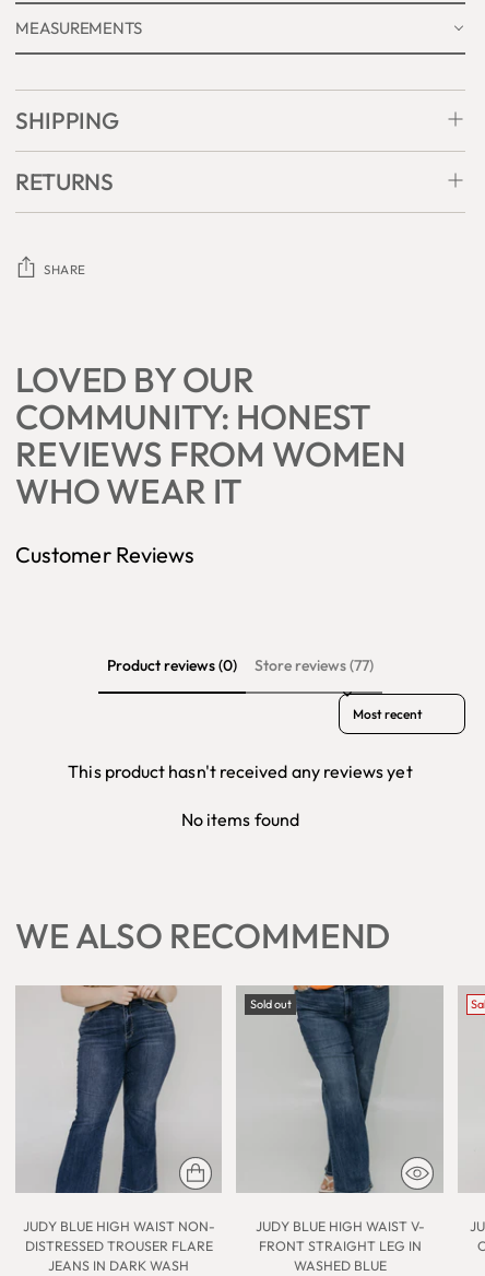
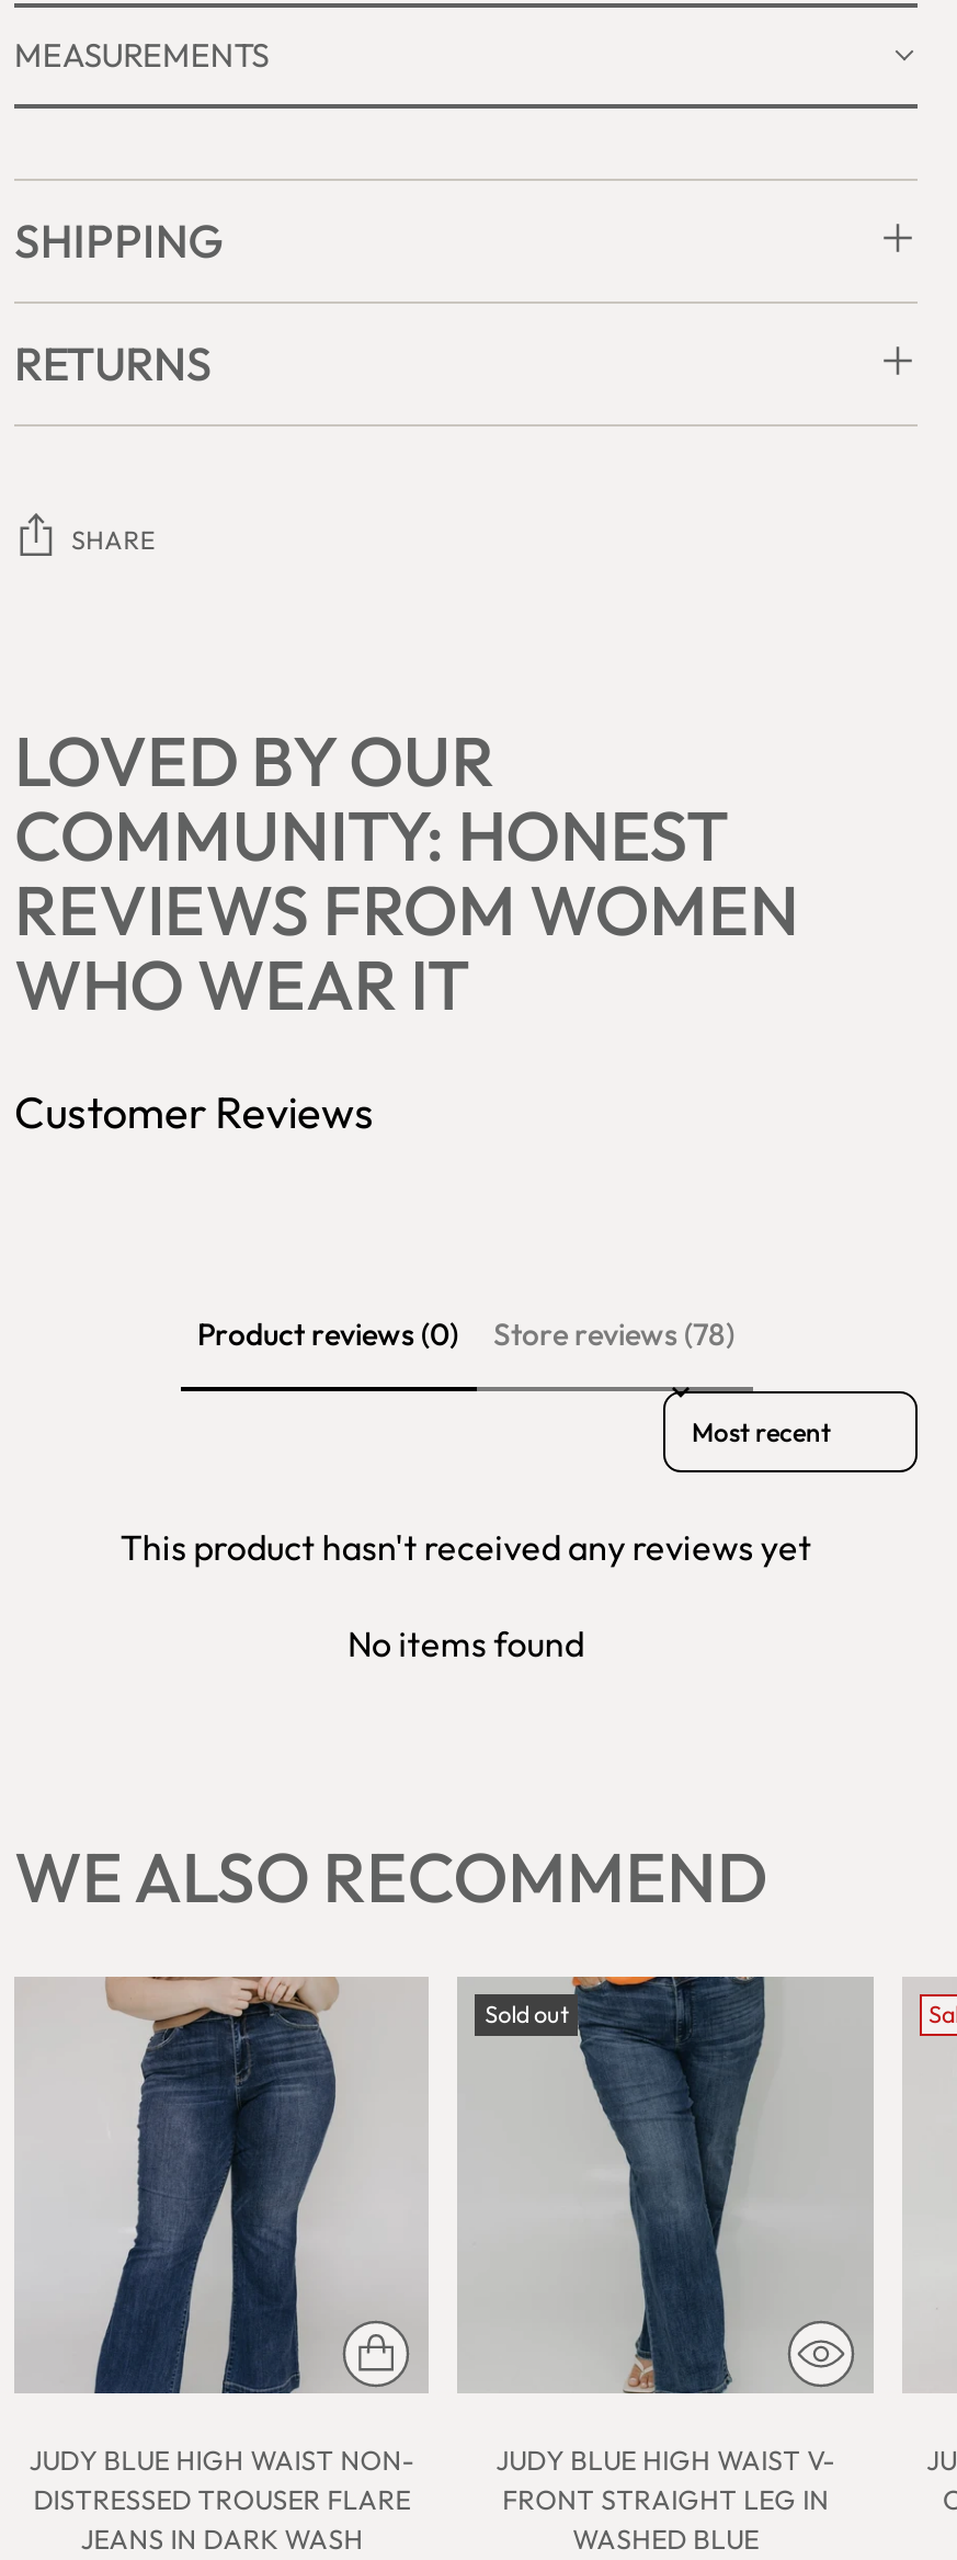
[255,655,374,675] Store reviews (77) -> [493,1314,734,1353] Store reviews (78)

